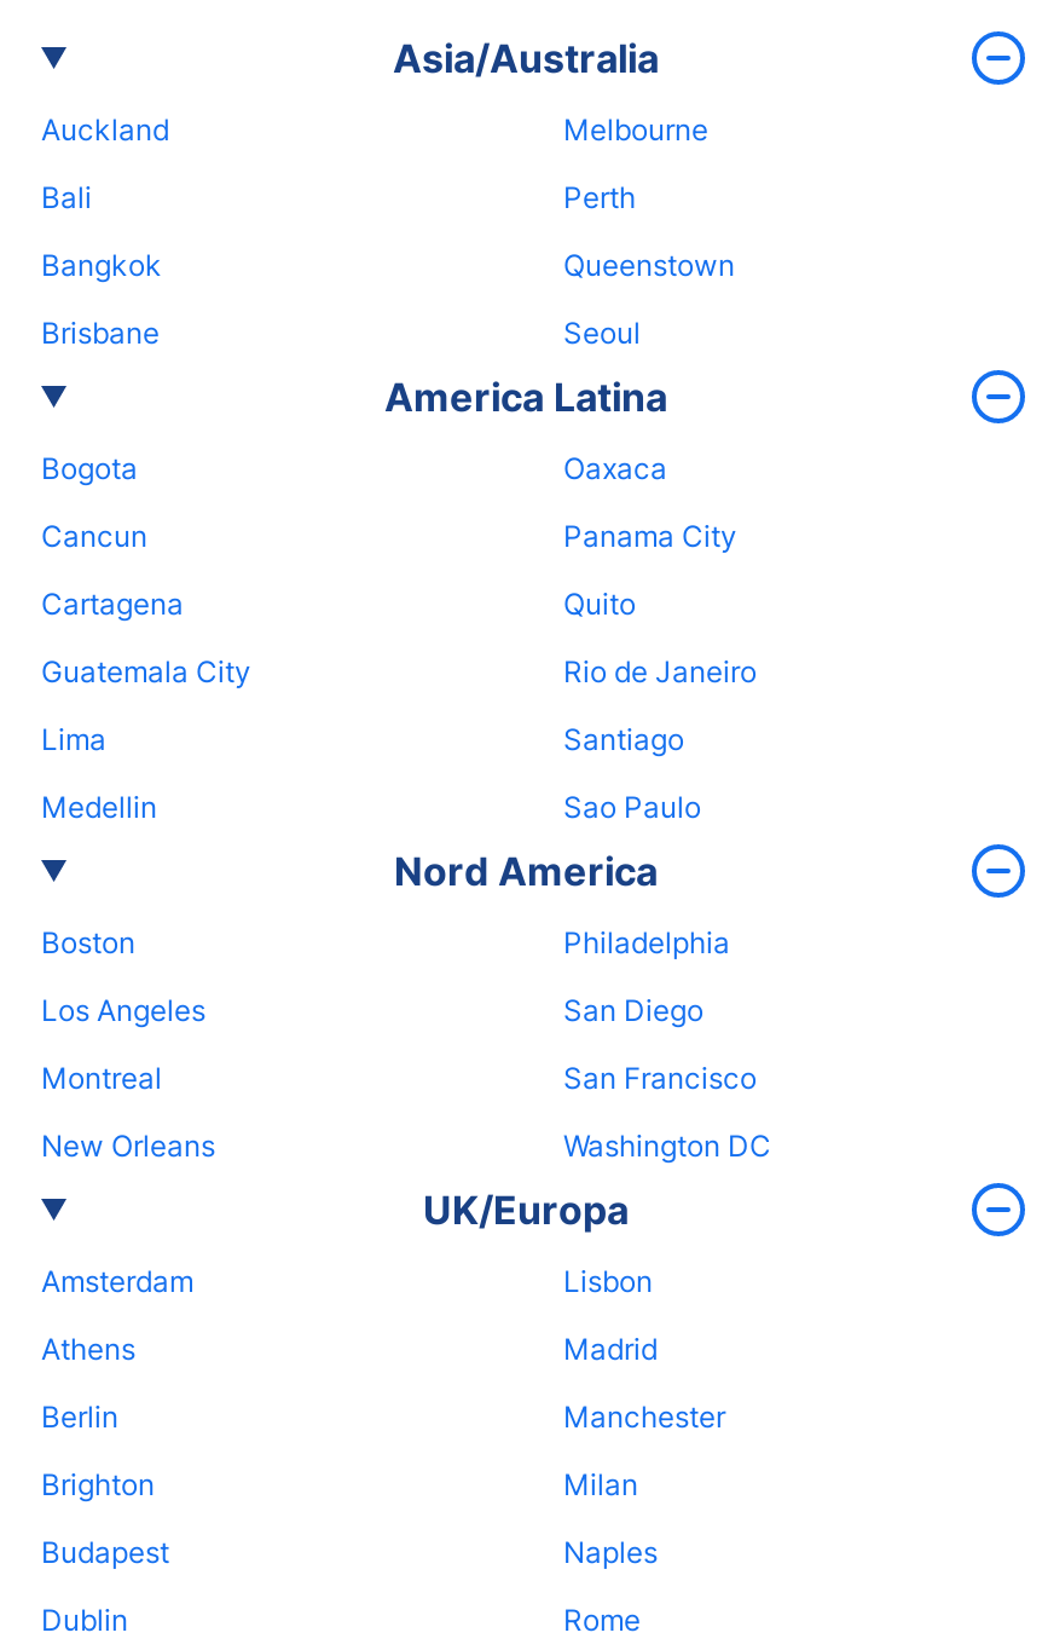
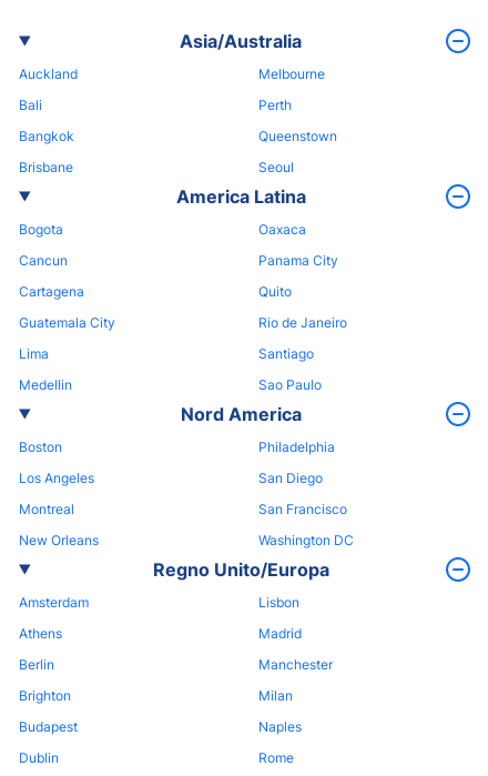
[423,1185,629,1234] UK/Europa -> [153,558,329,581] Regno Unito/Europa

